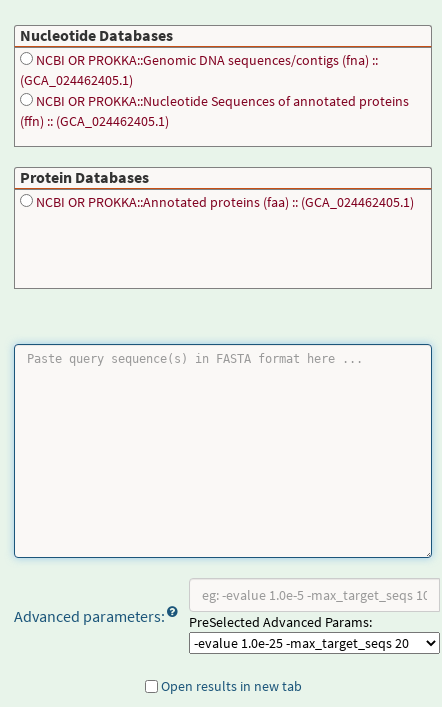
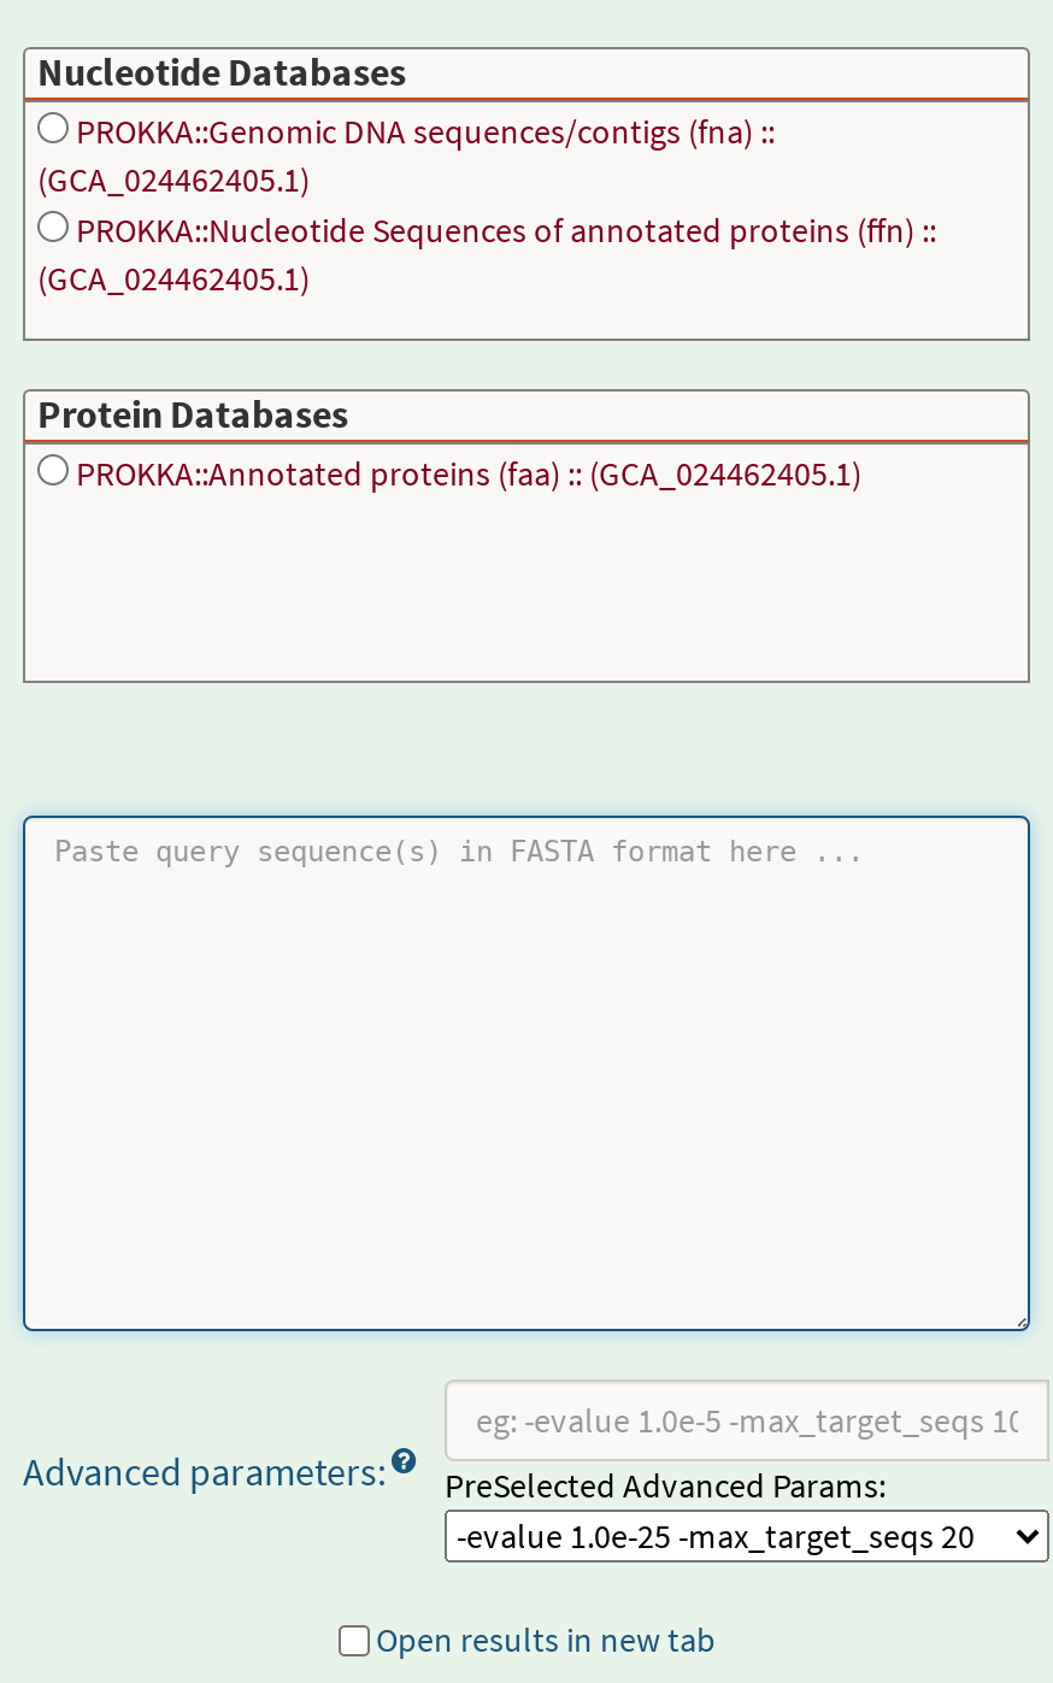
[33,51,378,69] NCBI OR PROKKA::Genomic DNA sequences/contigs (fna) :: -> [69,110,775,153] PROKKA::Genomic DNA sequences/contigs (fna) ::
[20,92,409,130] NCBI OR PROKKA::Nucleotide Sequences of annotated proteins | (ffn) :: (GCA_024462405.1) -> [37,208,936,300] PROKKA::Nucleotide Sequences of annotated proteins (ffn) :: | (GCA_024462405.1)
[33,193,414,211] NCBI OR PROKKA::Annotated proteins (faa) :: (GCA_024462405.1) -> [69,452,861,495] PROKKA::Annotated proteins (faa) :: (GCA_024462405.1)

